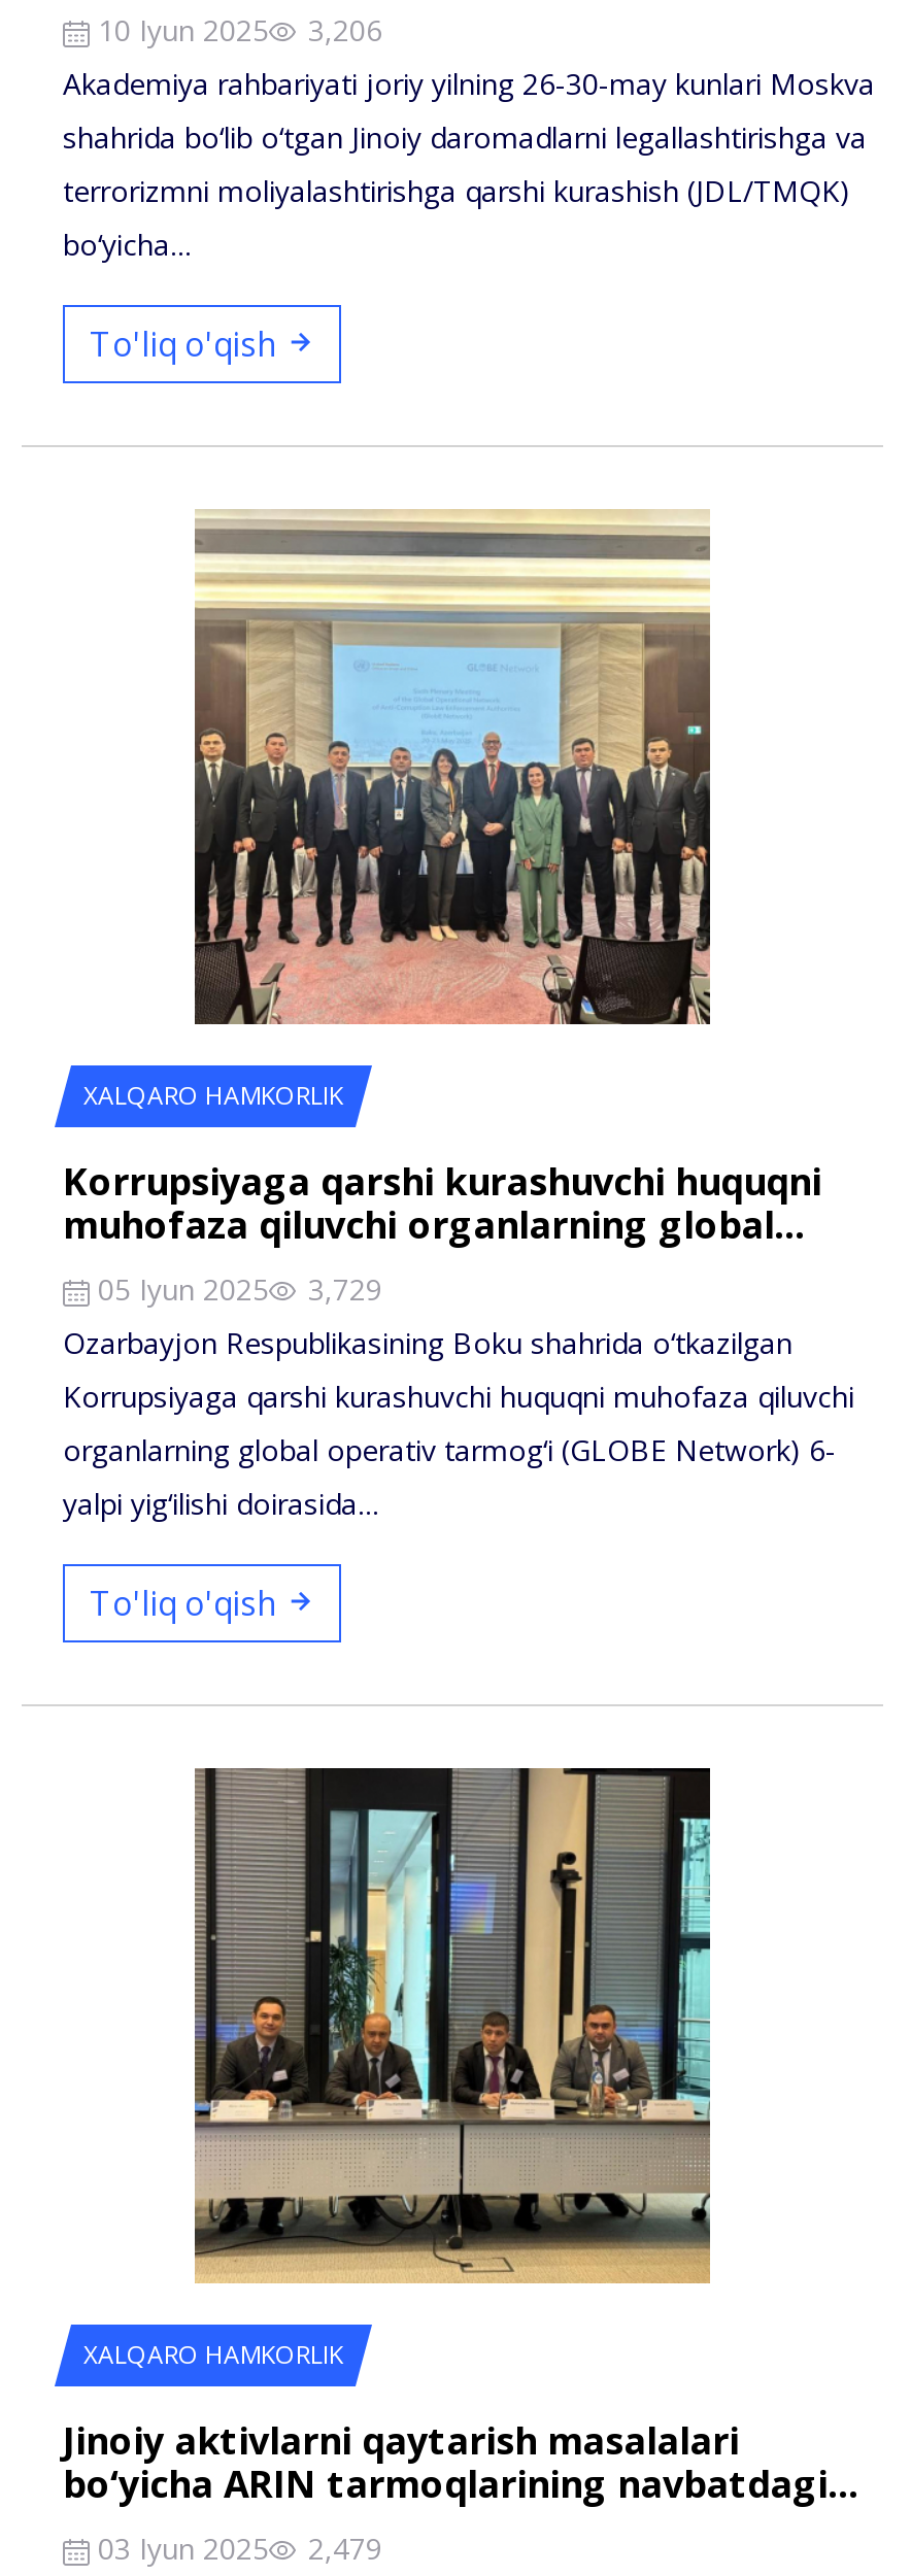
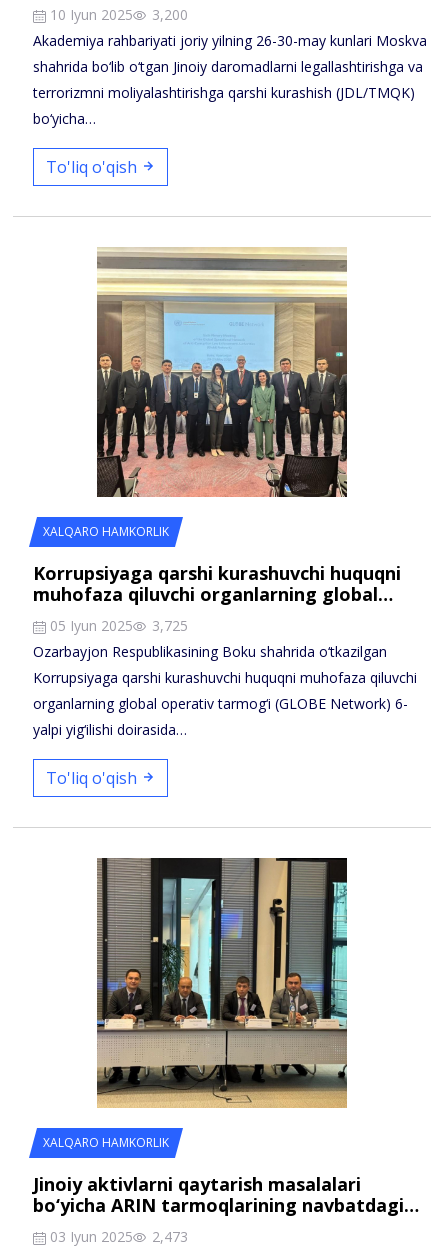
[90,11,382,50] 10 Iyun 2025 3,206 -> [46,5,188,24] 10 Iyun 2025 3,200
[90,1270,382,1309] 05 Iyun 2025 3,729 -> [46,616,188,635] 05 Iyun 2025 3,725
[90,2529,382,2568] 03 Iyun 2025 2,479 -> [46,1227,188,1246] 03 Iyun 2025 2,473

